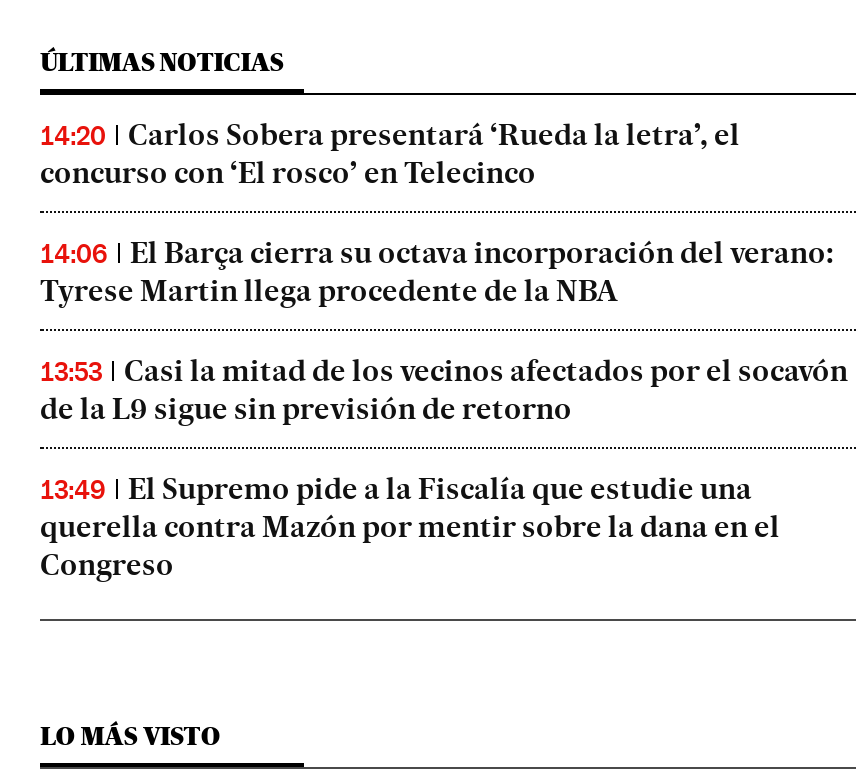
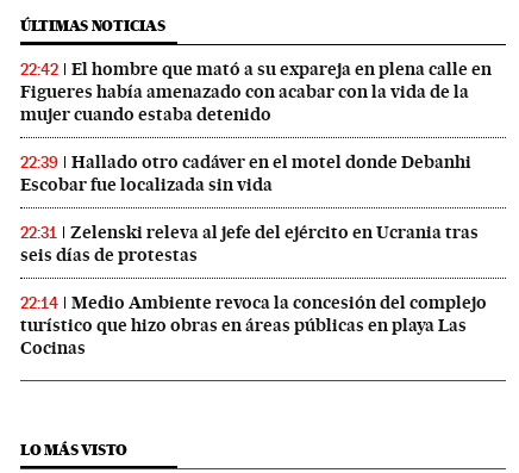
[40,117,740,191] 14:20 | Carlos Sobera presentará ‘Rueda la letra’, el | concurso con ‘El rosco’ en Telecinco -> [20,58,492,125] 22:42 | El hombre que mató a su expareja en plena calle en | Figueres había amenazado con acabar con la vida de la | mujer cuando estaba detenido
[40,235,834,309] 14:06 | El Barça cierra su octava incorporación del verano: | Tyrese Martin llega procedente de la NBA -> [20,151,471,196] 22:39 | Hallado otro cadáver en el motel donde Debanhi | Escobar fue localizada sin vida
[40,353,848,427] 13:53 | Casi la mitad de los vecinos afectados por el socavón | de la L9 sigue sin previsión de retorno -> [20,222,479,266] 22:31 | Zelenski releva al jefe del ejército en Ucrania tras | seis días de protestas
[40,471,780,583] 13:49 | El Supremo pide a la Fiscalía que estudie una | querella contra Mazón por mentir sobre la dana en el | Congreso -> [20,292,487,359] 22:14 | Medio Ambiente revoca la concesión del complejo | turístico que hizo obras en áreas públicas en playa Las | Cocinas

